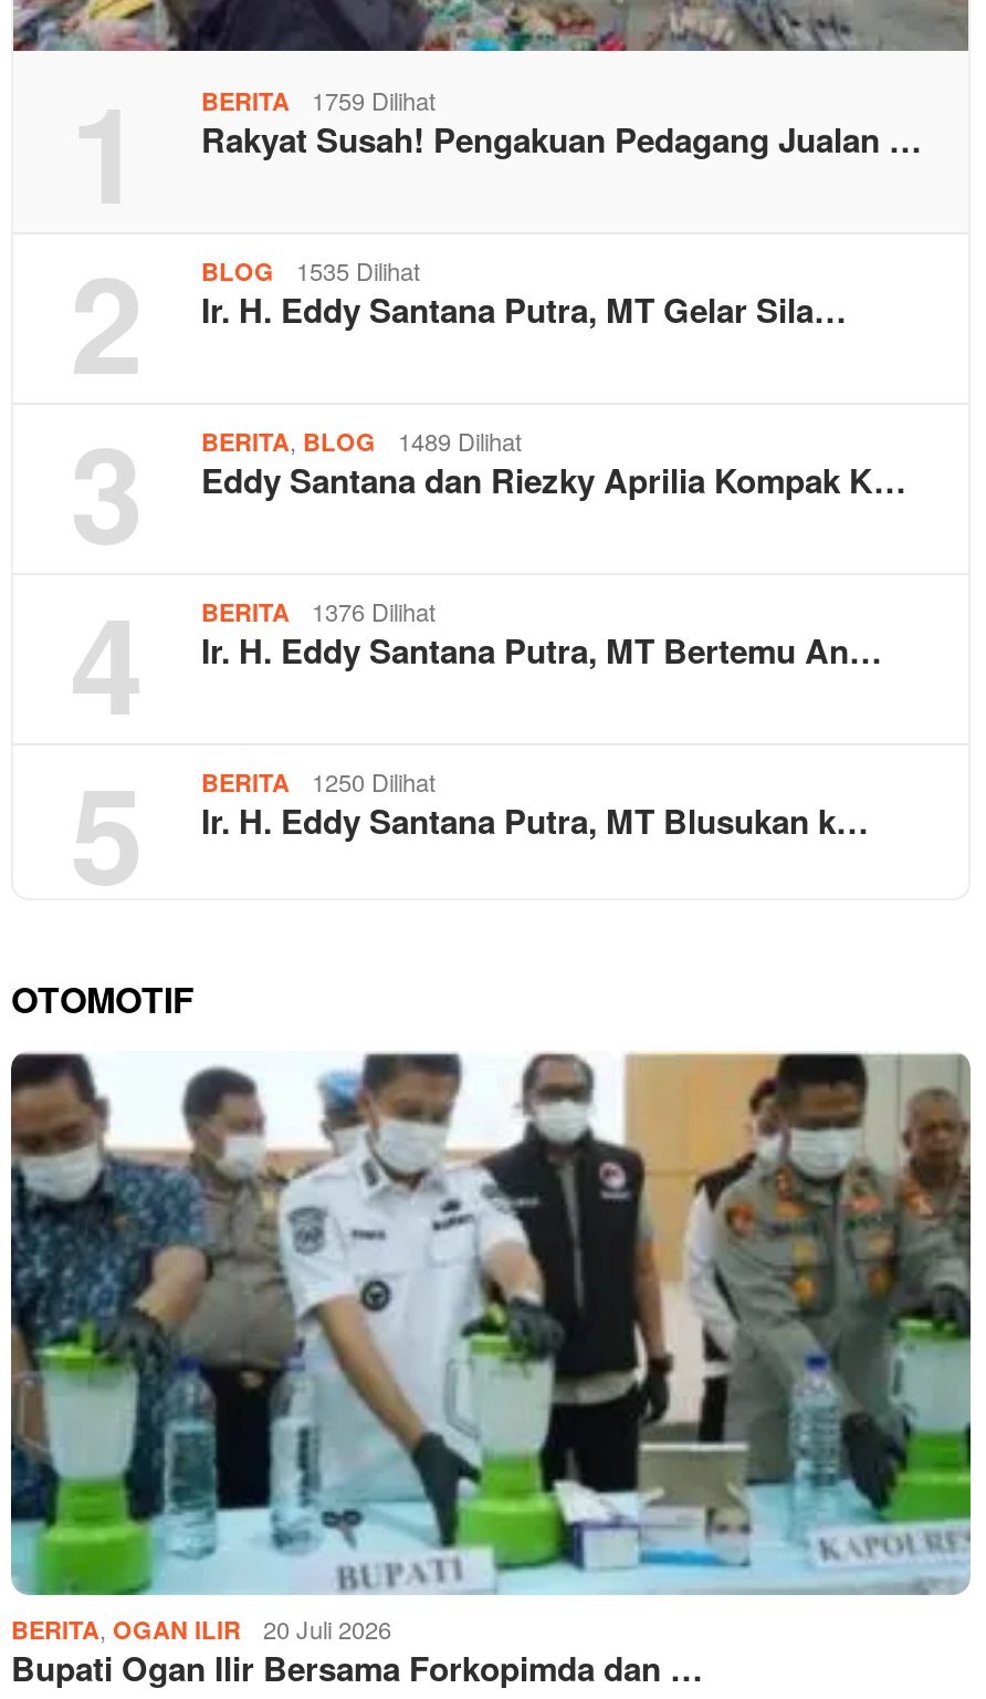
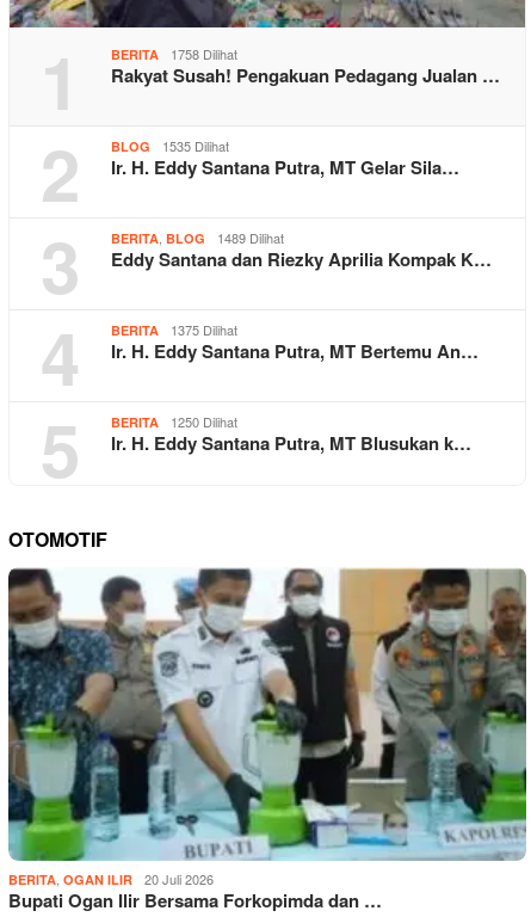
[201,82,436,117] BERITA 1759 Dilihat -> [111,44,237,63] BERITA 1758 Dilihat
[201,593,436,628] BERITA 1376 Dilihat -> [111,320,237,339] BERITA 1375 Dilihat

